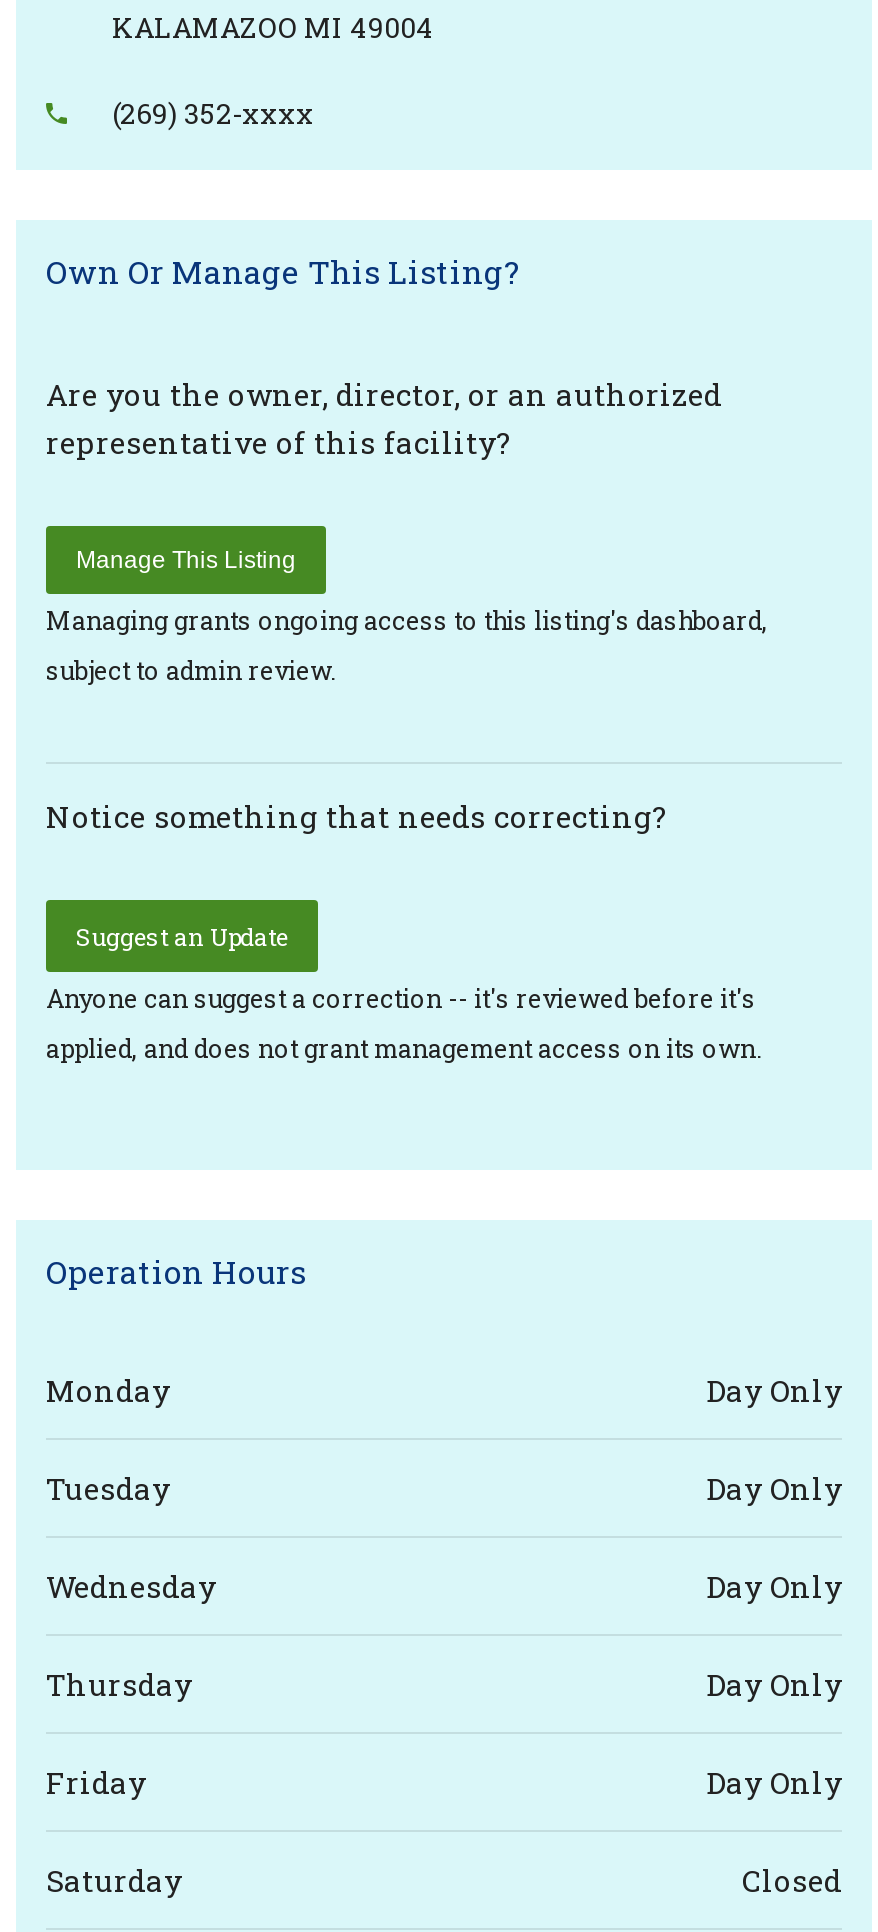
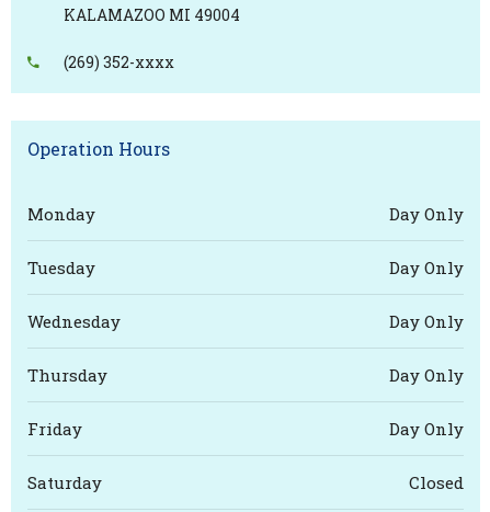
[46,250,768,686] Own Or Manage This Listing? | Are you the owner, director, or an authorized | representative of this facility? | Manage This Listing | Managing grants ongoing access to this listing's dashboard, | subject to admin review. -> none
[46,796,762,1064] Notice something that needs correcting? | Suggest an Update | Anyone can suggest a correction -- it's reviewed before it's | applied, and does not grant management access on its own. -> none

